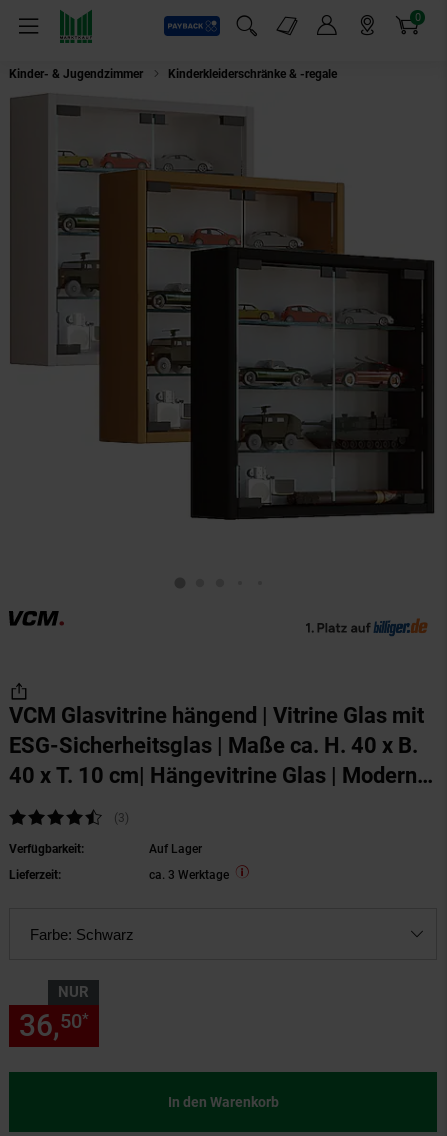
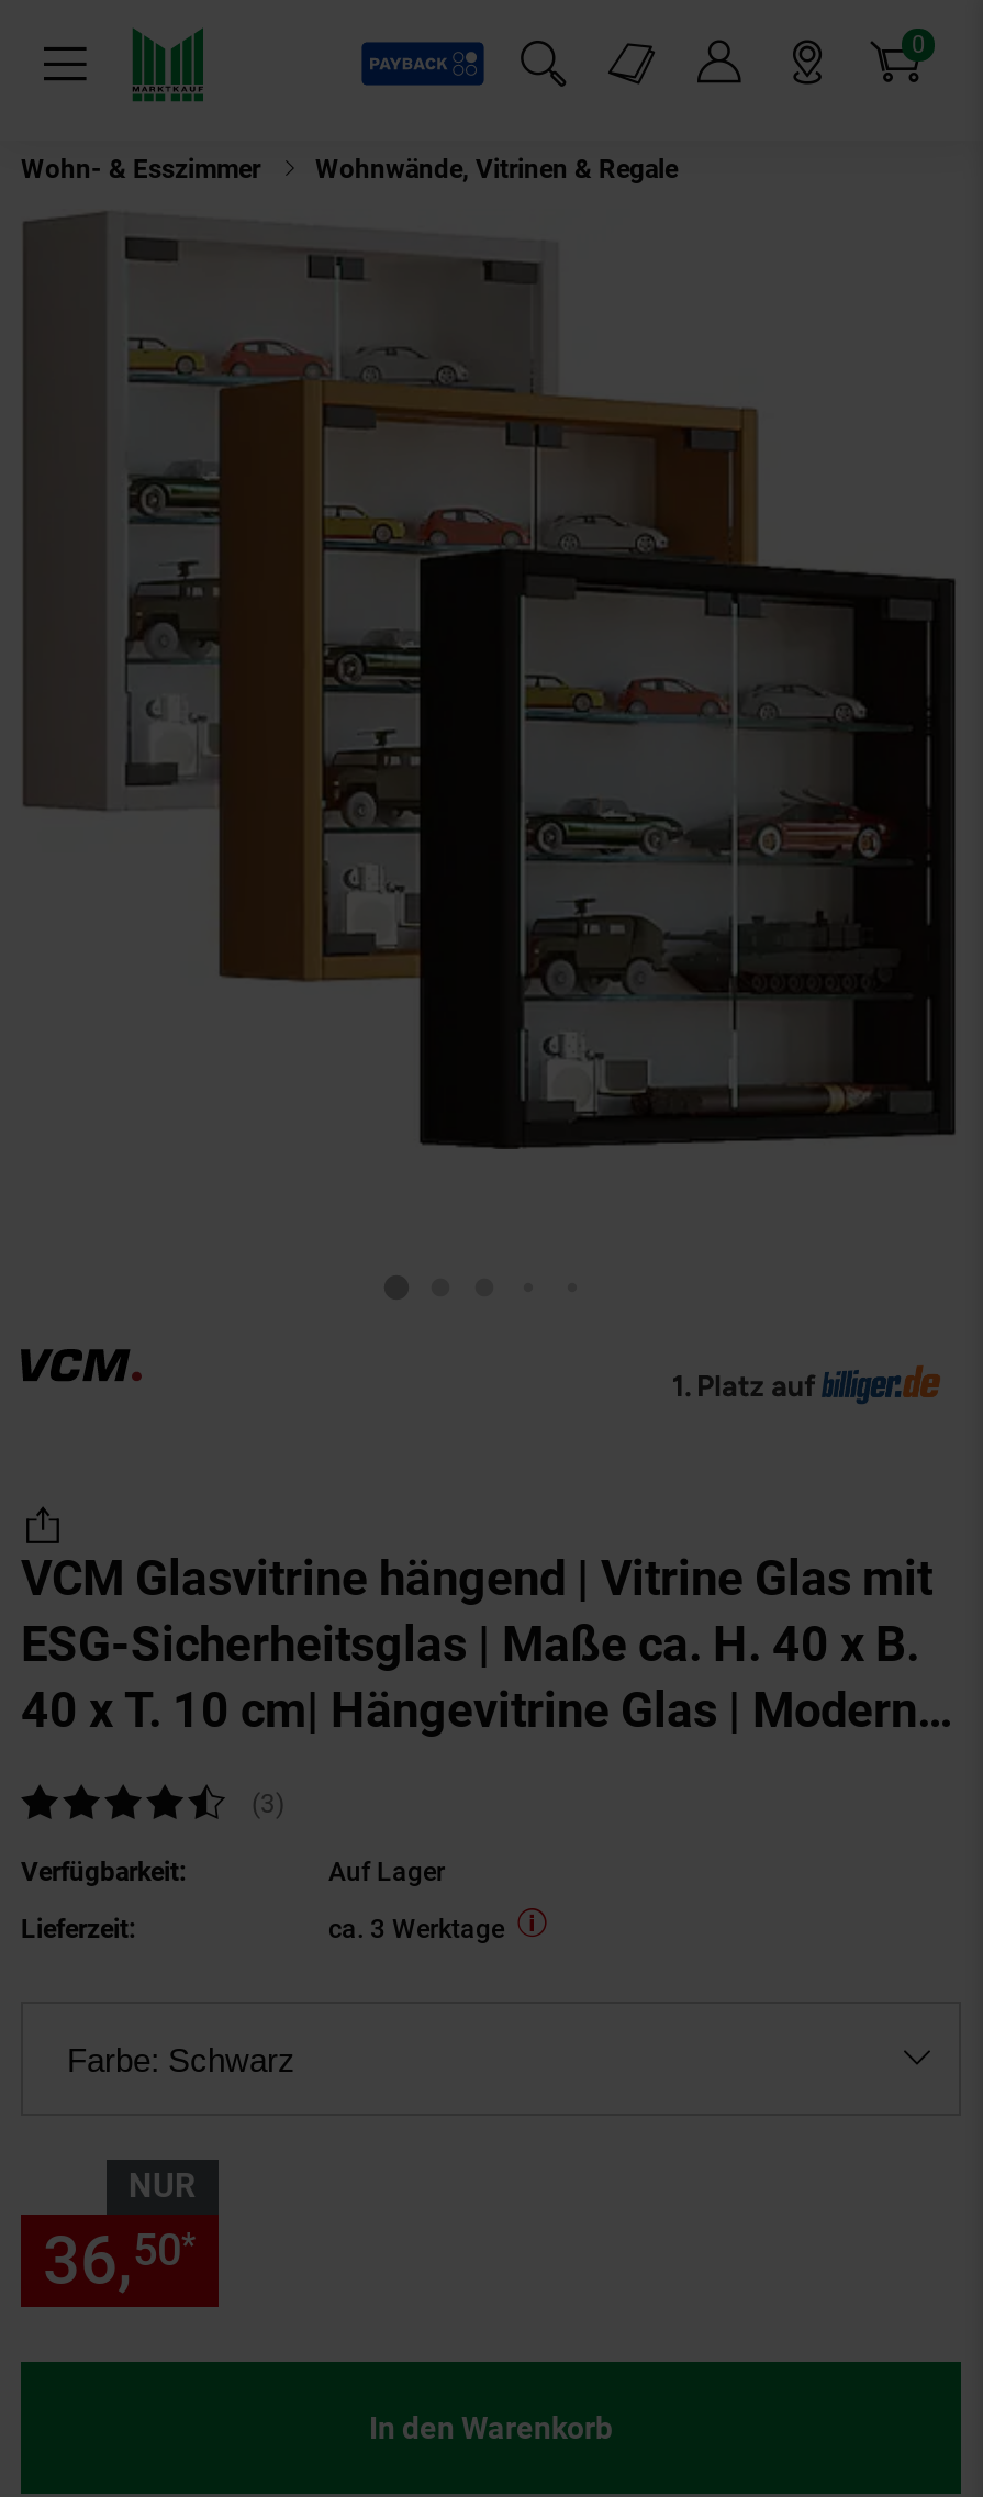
[9,67,337,81] Kinder- & Jugendzimmer | Kinderkleiderschränke & -regale -> [21,154,678,185] Wohn- & Esszimmer | Wohnwände, Vitrinen & Regale

